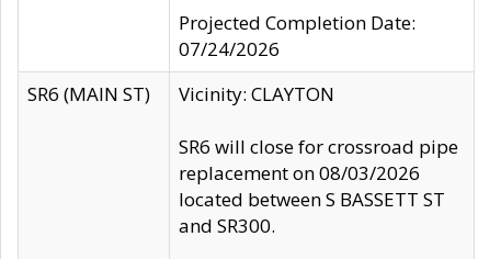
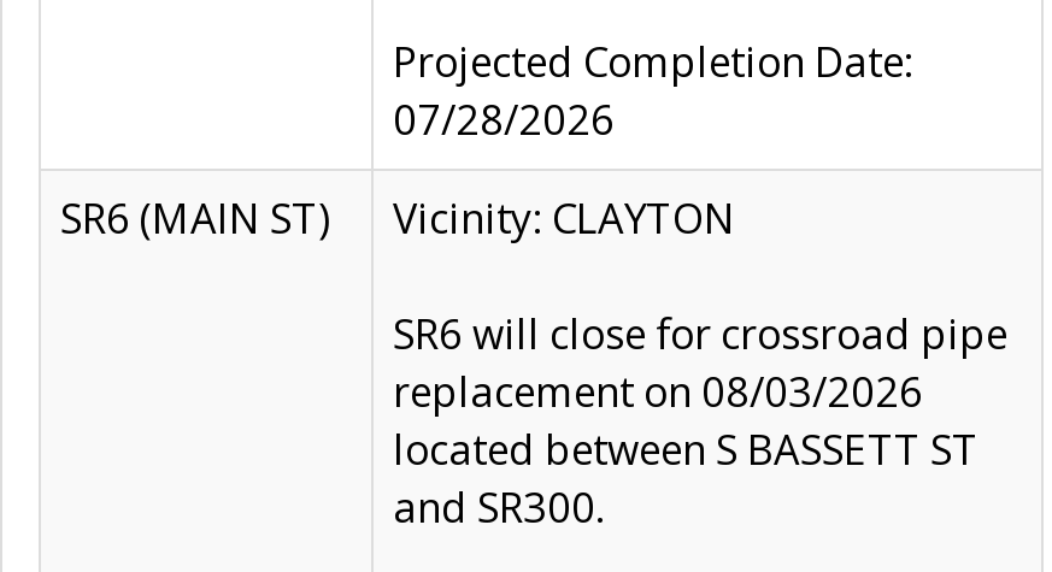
[179,36,280,61] 07/24/2026 -> [393,92,615,147] 07/28/2026

